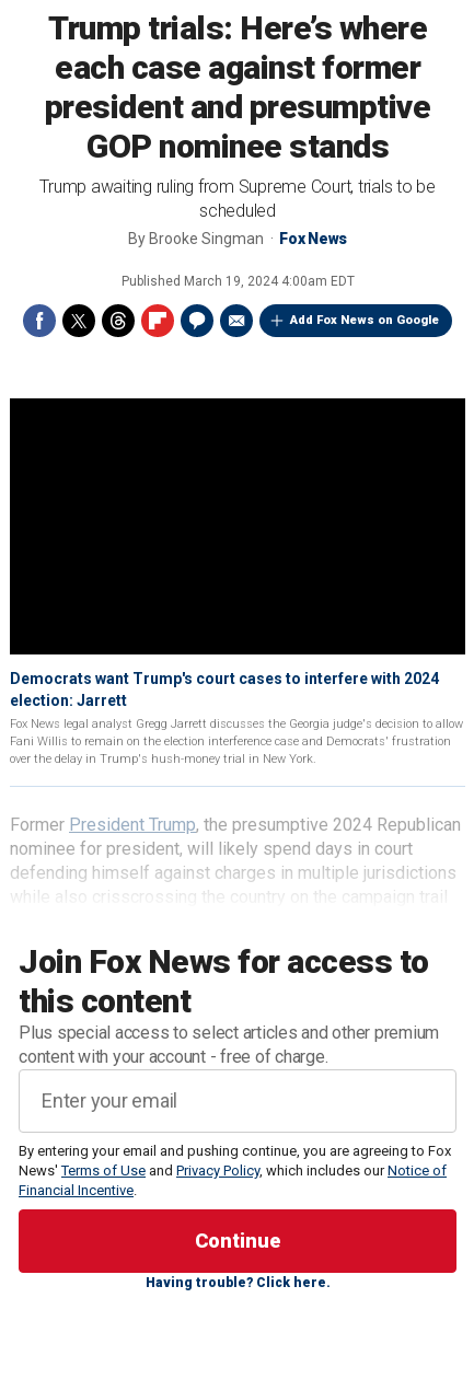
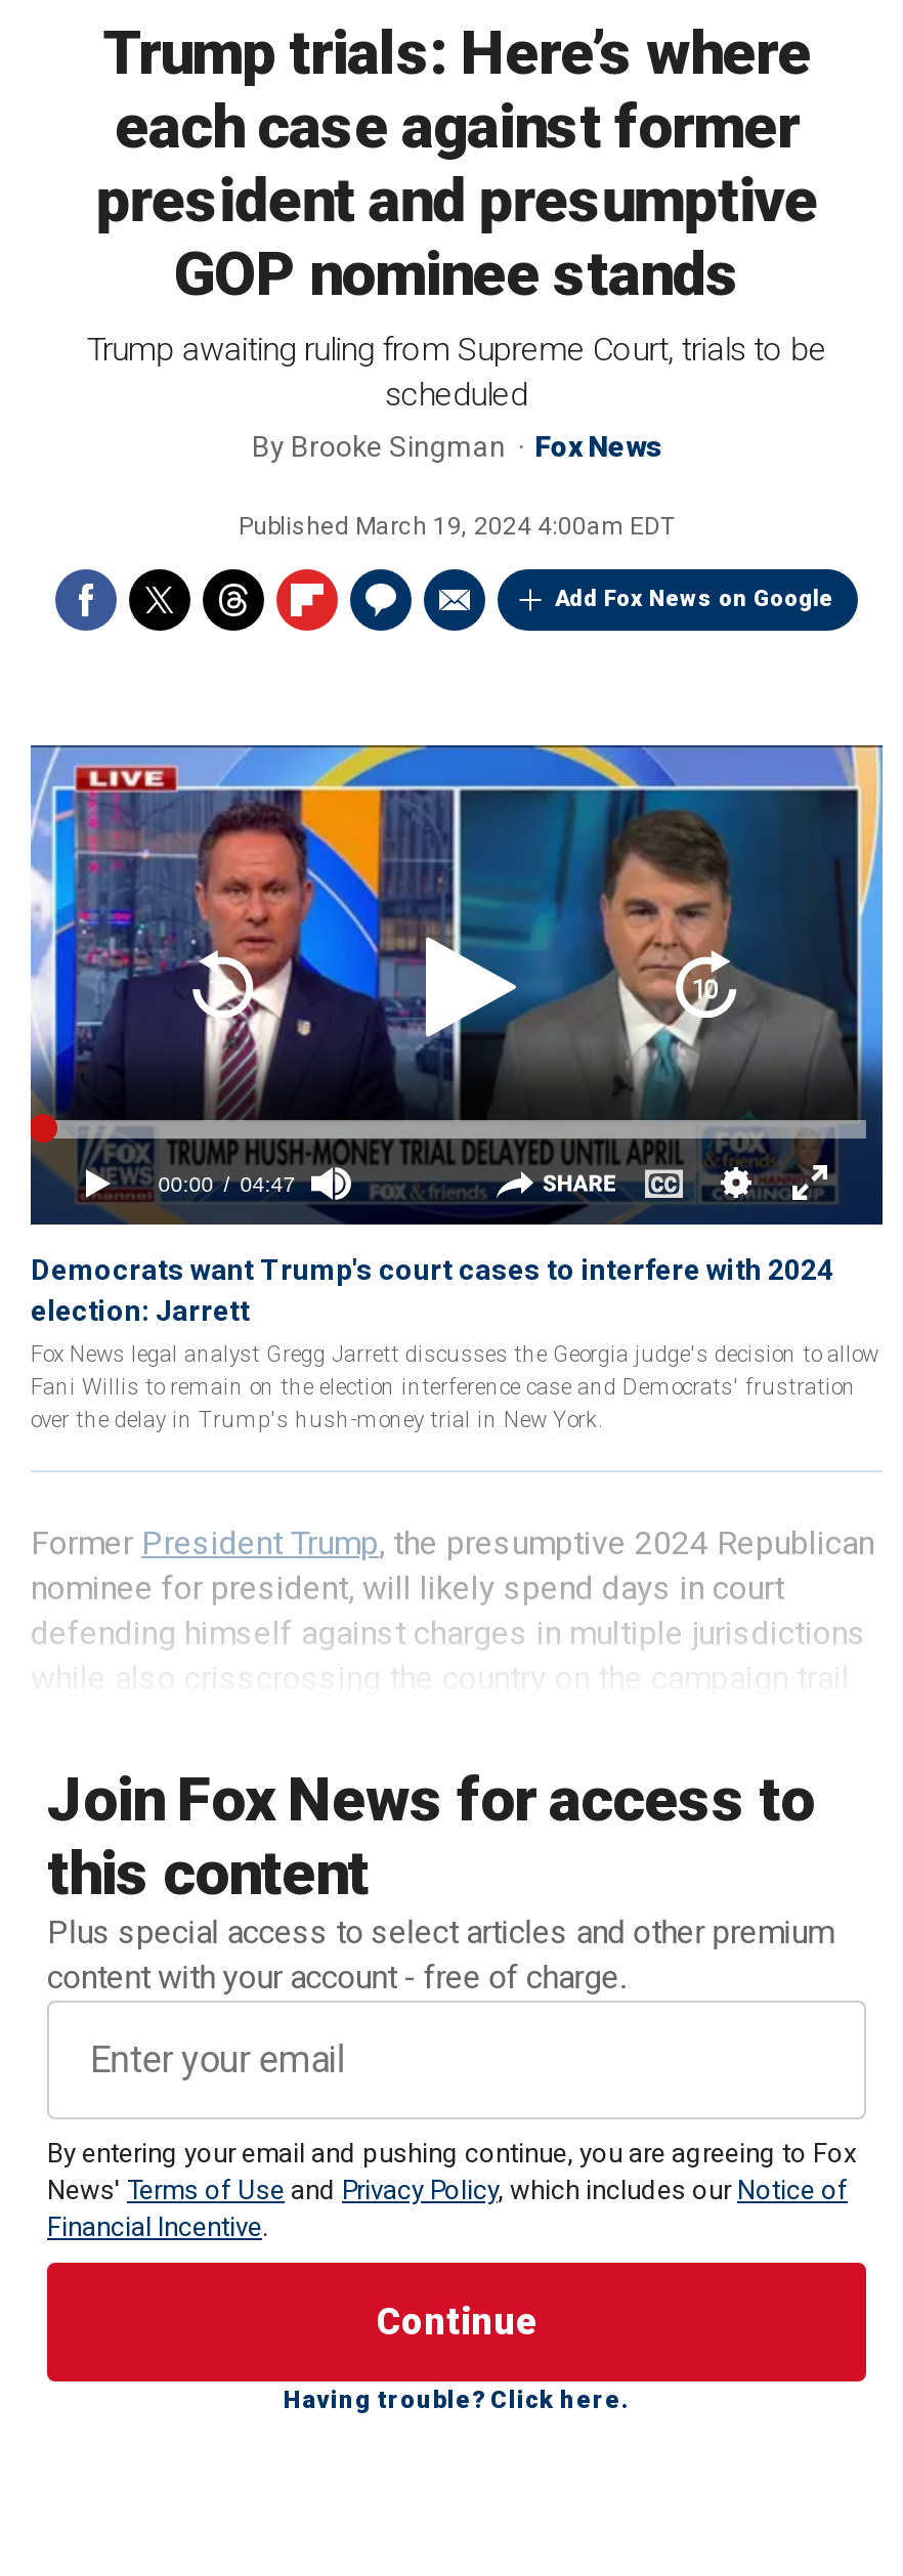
none -> [29,743,885,1225] [image]

